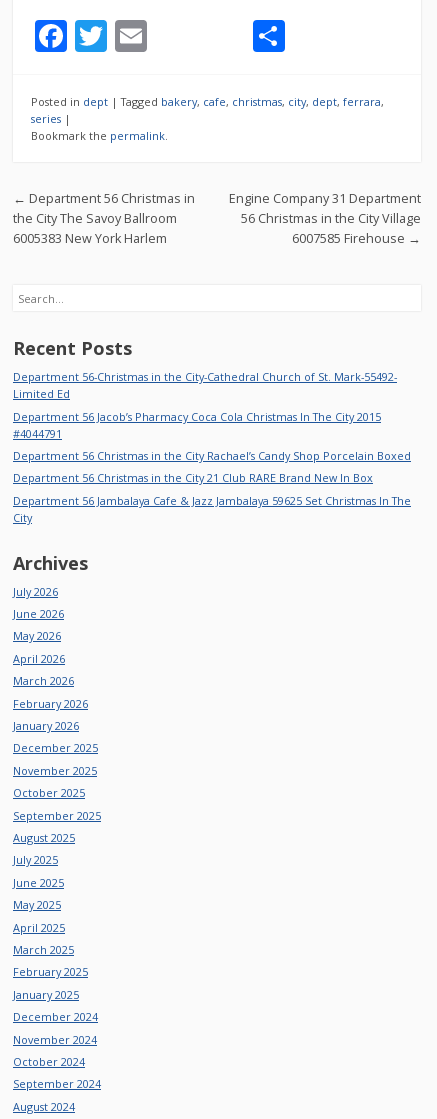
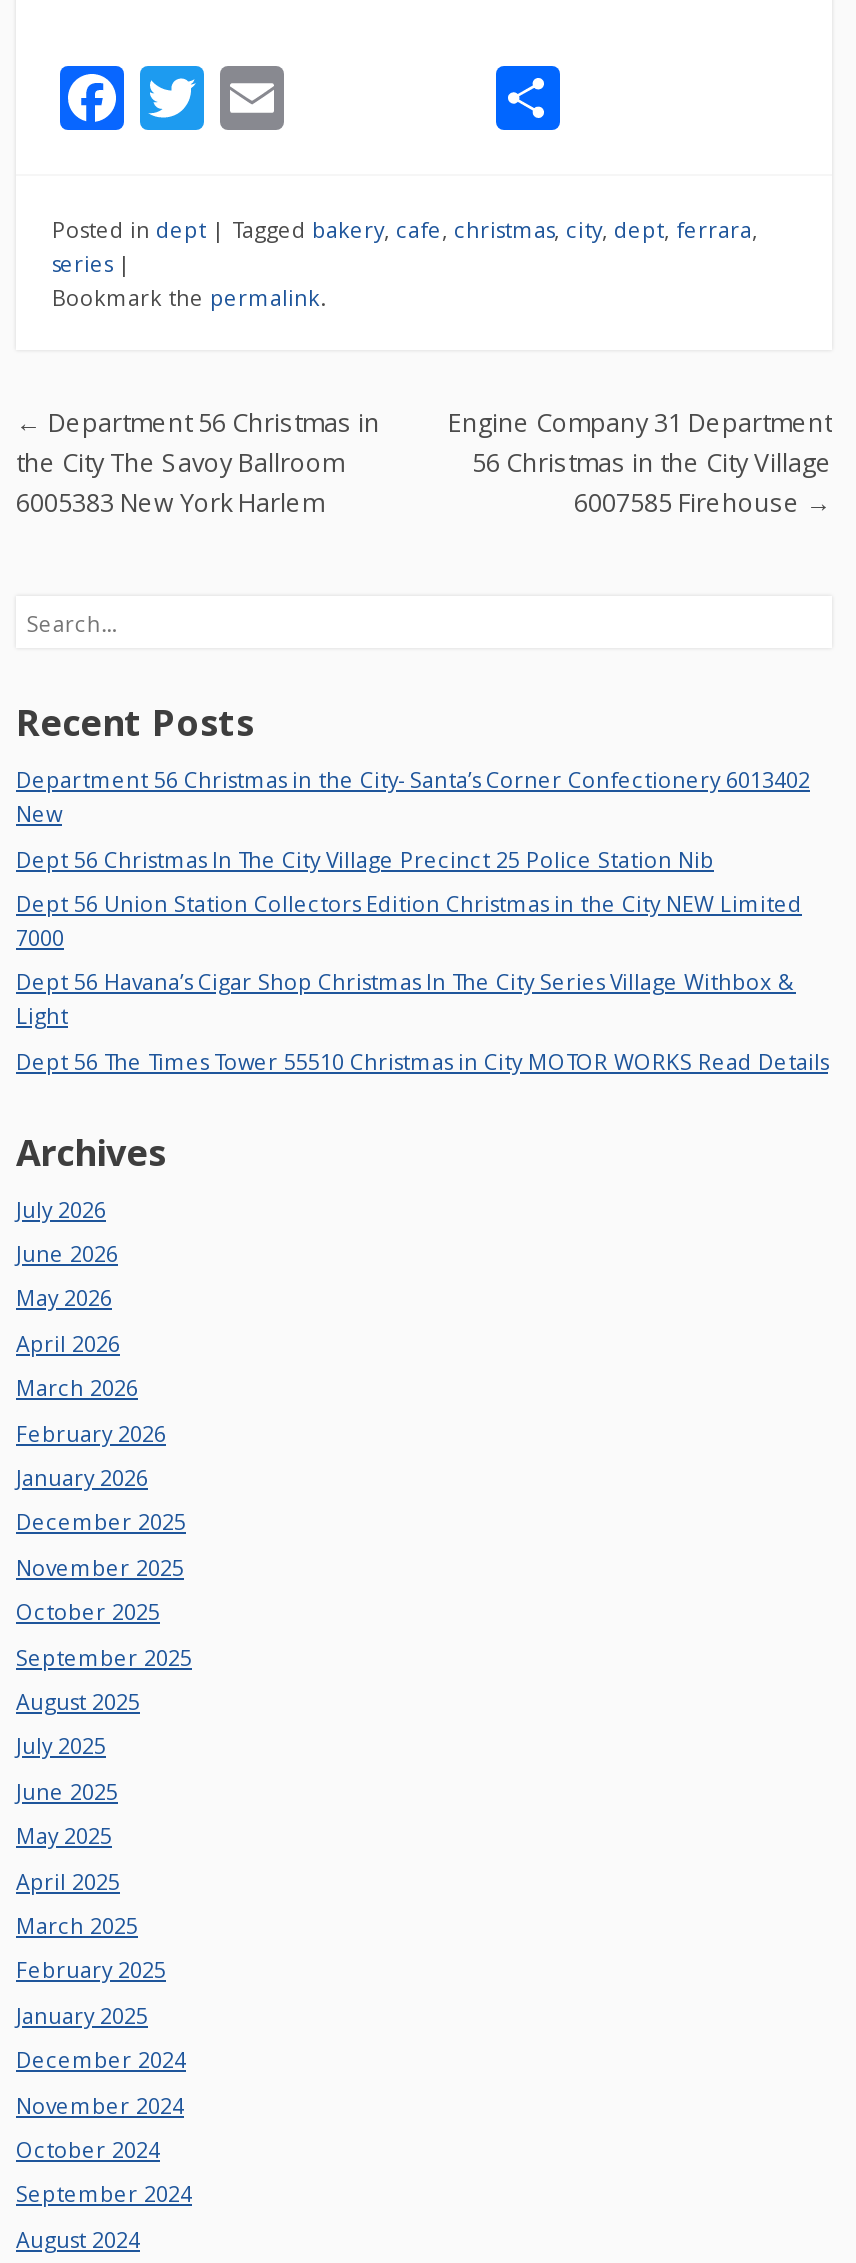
[13,369,397,401] Department 56-Christmas in the City-Cathedral Church of St. Mark-55492- | Limited Ed -> [16,764,810,828] Department 56 Christmas in the City- Santa’s Corner Confectionery 6013402 | New
[13,408,381,440] Department 56 Jacob’s Pharmacy Coca Cola Christmas In The City 2015 | #4044791 -> [16,843,714,873] Dept 56 Christmas In The City Village Precinct 25 Police Station Nib
[13,448,411,463] Department 56 Christmas in the City Rachael’s Candy Shop Porcelain Boxed -> [16,888,802,952] Dept 56 Union Station Collectors Edition Christmas in the City NEW Limited | 7000
[13,470,373,485] Department 56 Christmas in the City 21 Club RARE Brand New In Box -> [16,967,796,1031] Dept 56 Havana’s Cigar Shop Christmas In The City Series Village Withbox & | Light
[13,493,411,525] Department 56 Jambalaya Cafe & Jazz Jambalaya 59625 Set Christmas In The | City -> [16,1045,828,1075] Dept 56 The Times Tower 55510 Christmas in City MOTOR WORKS Read Details

